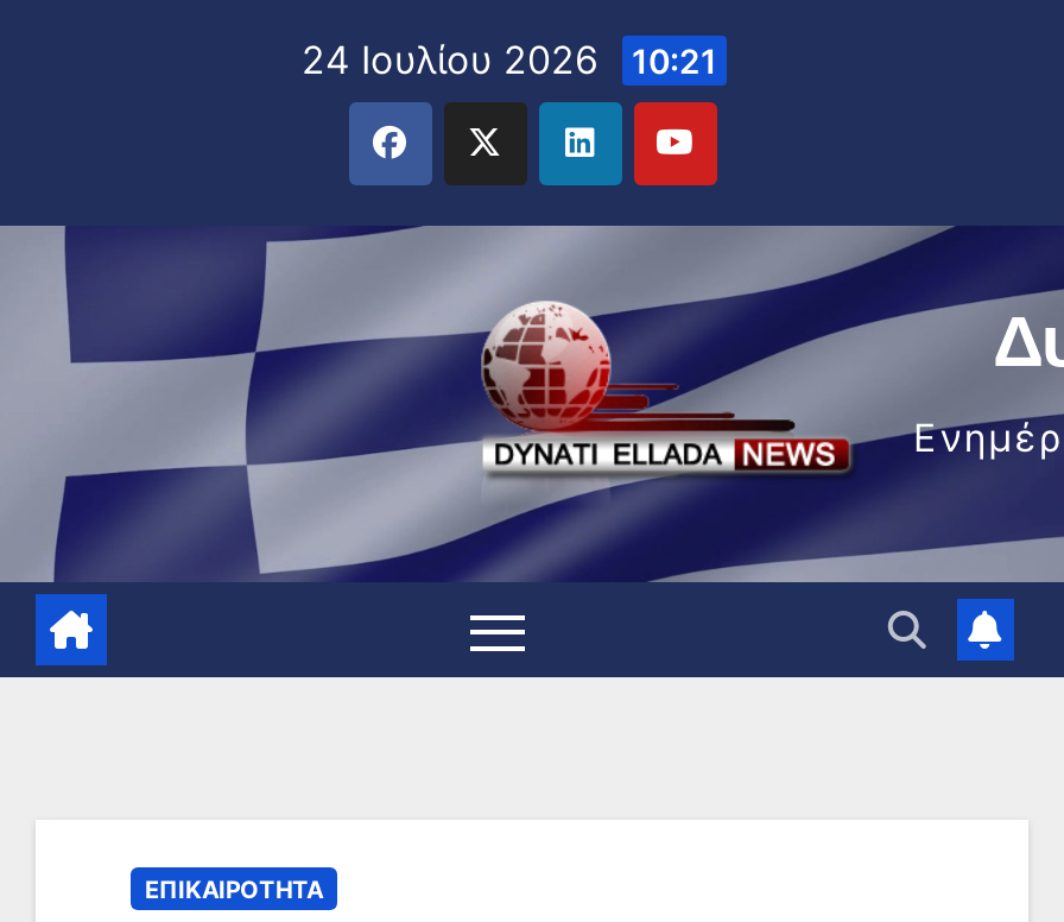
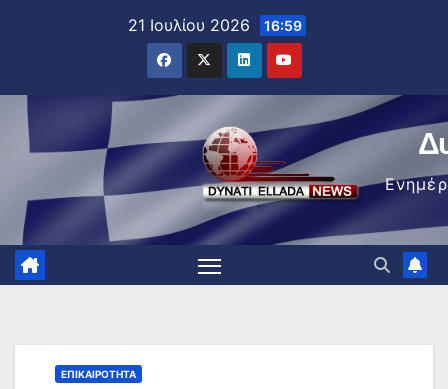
[302,36,717,83] 24 Ιουλίου 2026 10:21 -> [127,15,301,35] 21 Ιουλίου 2026 16:59

